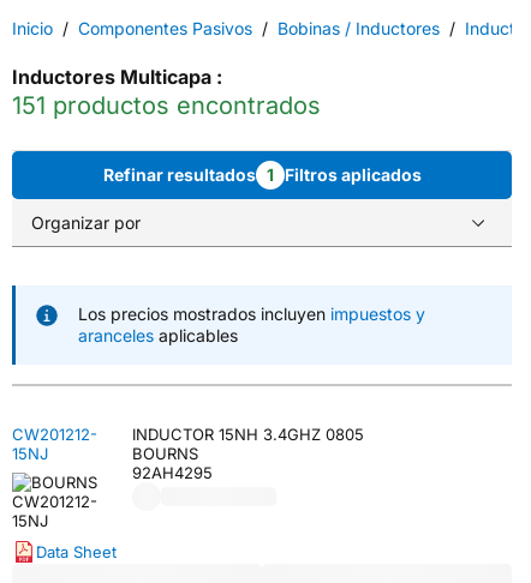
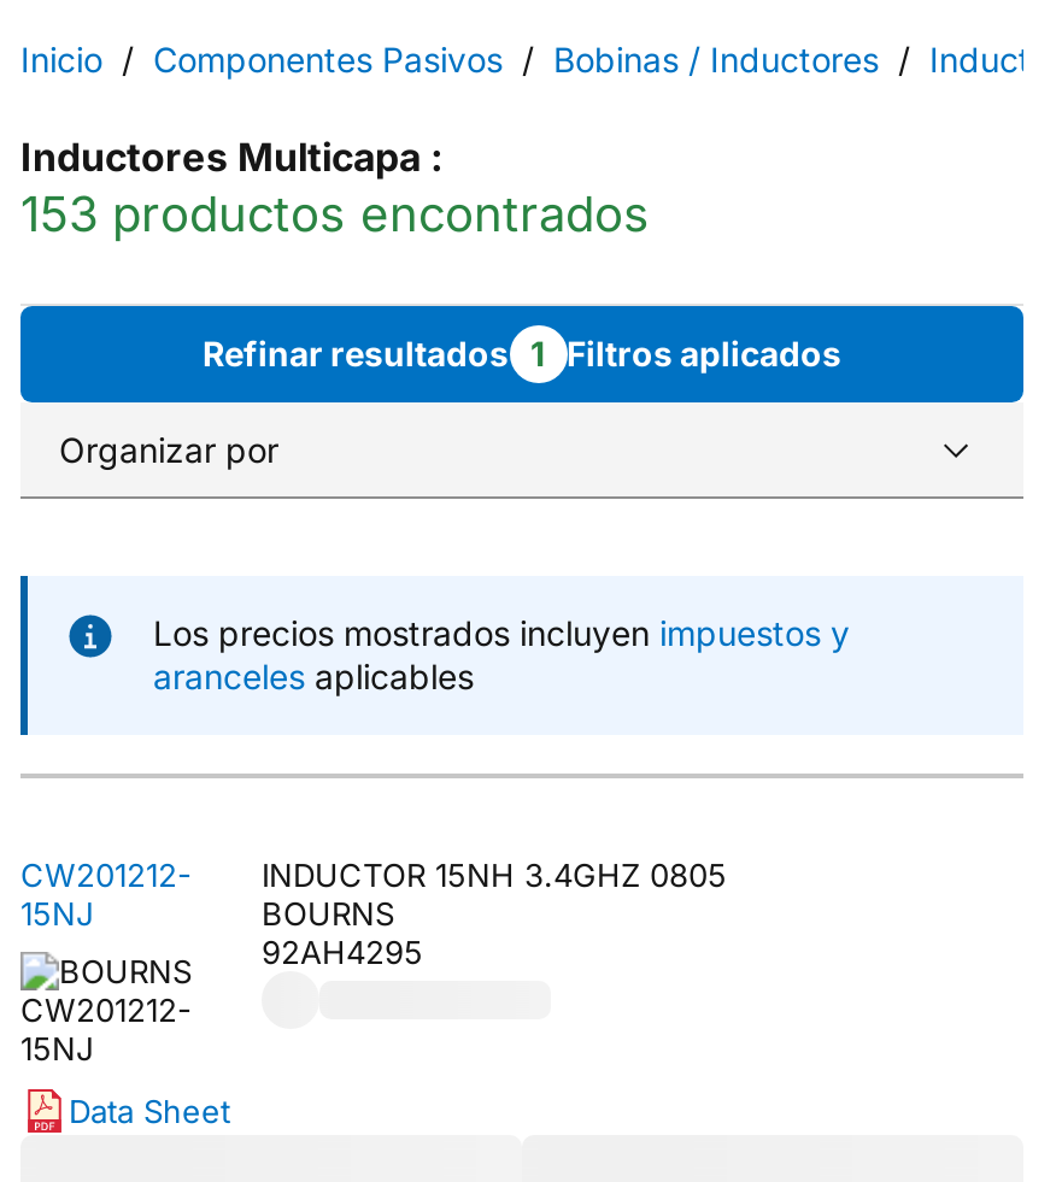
[12,91,321,120] 151 productos encontrados -> [20,186,650,243] 153 productos encontrados

